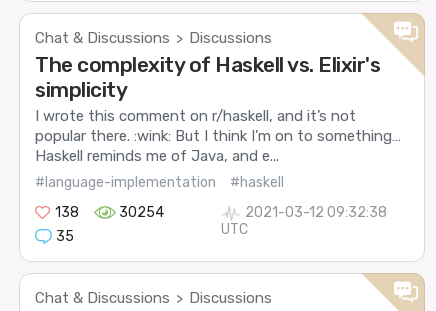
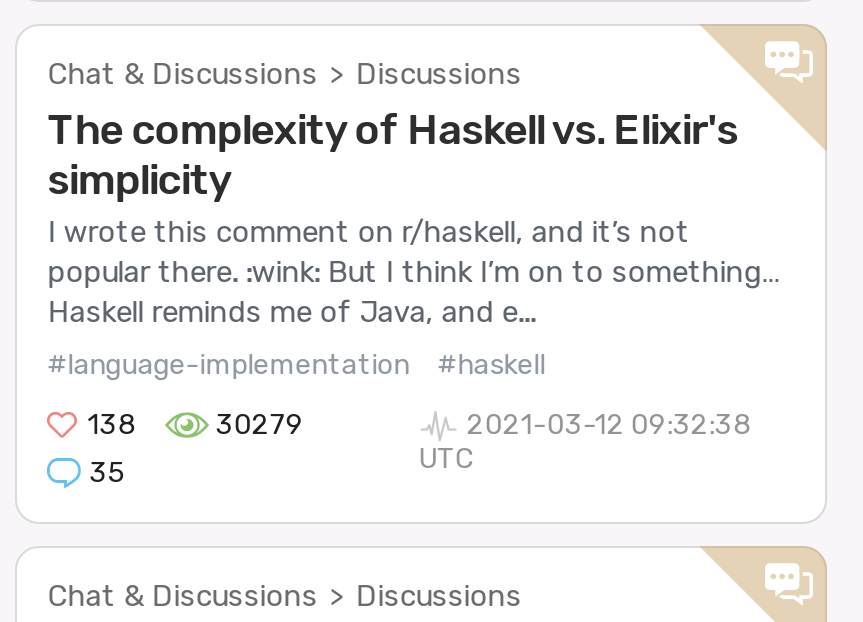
[119,204,164,221] 30254 -> [216,409,304,443] 30279

